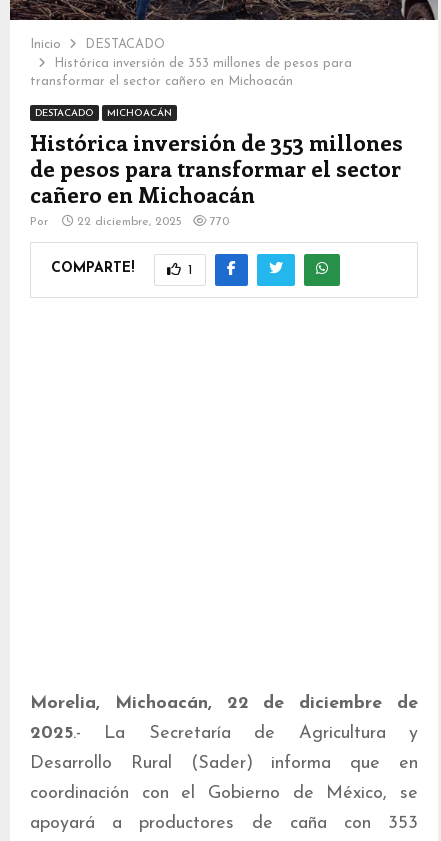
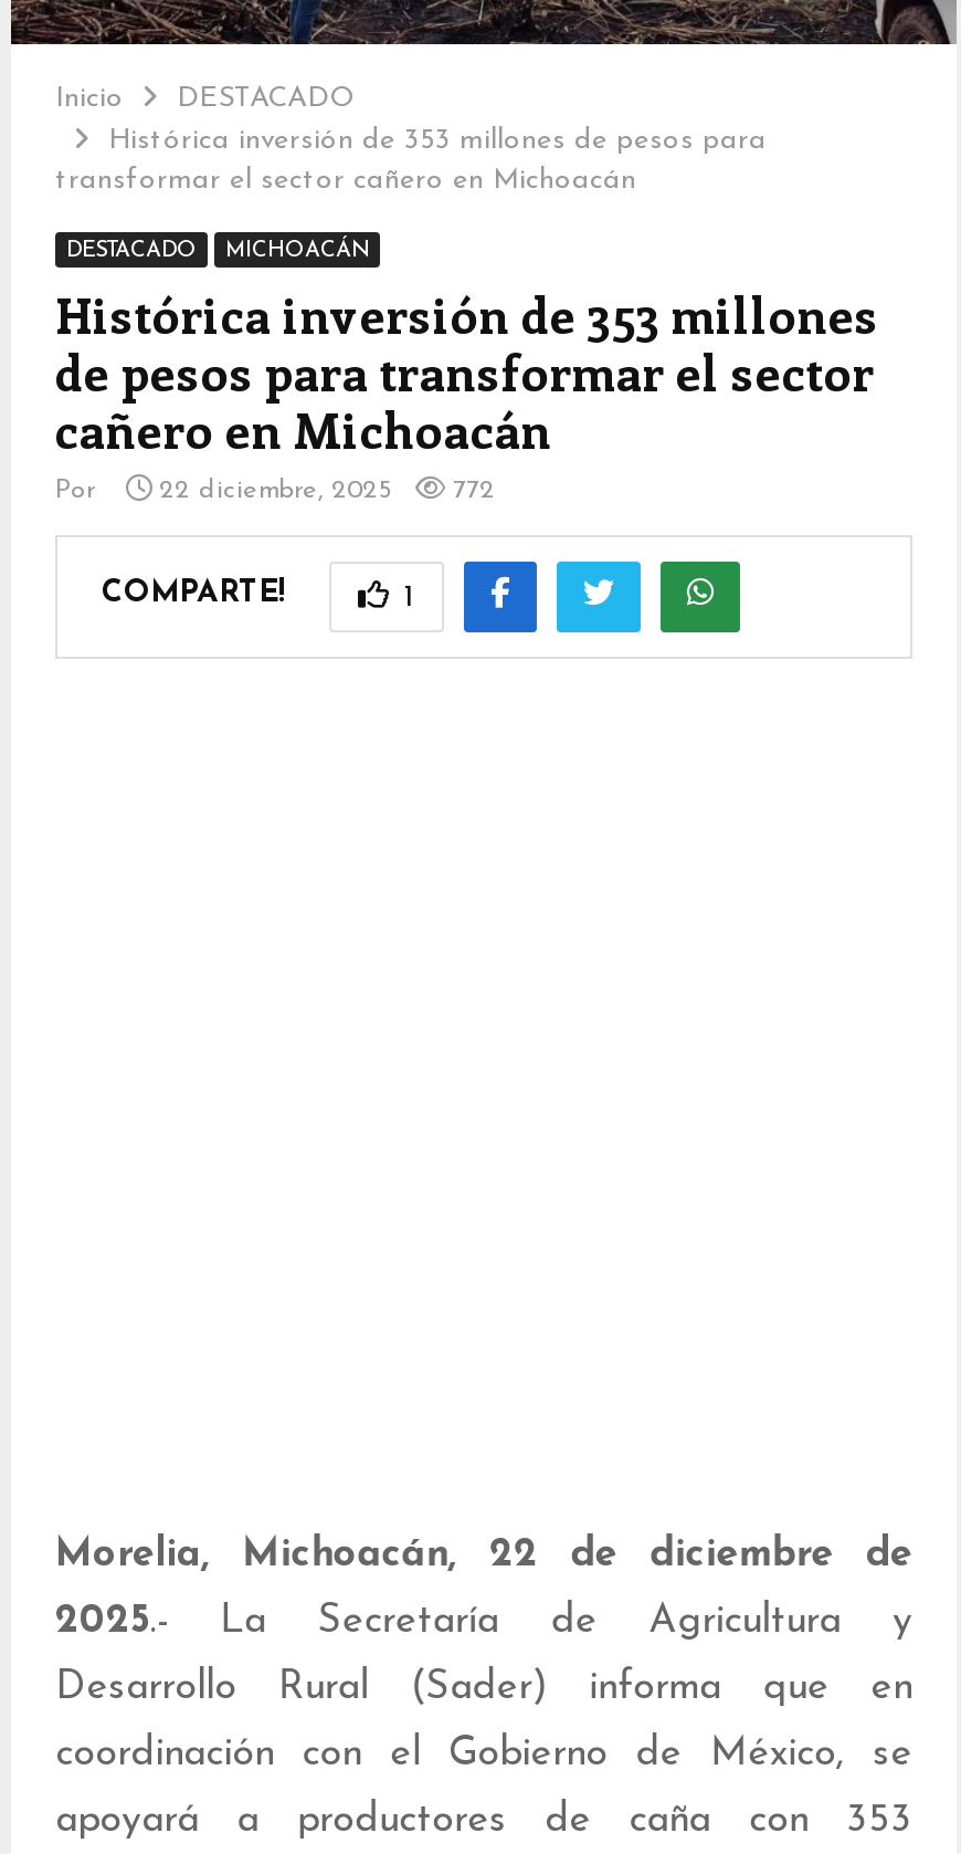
[210,215,229,227] 770 -> [453,476,495,503] 772

